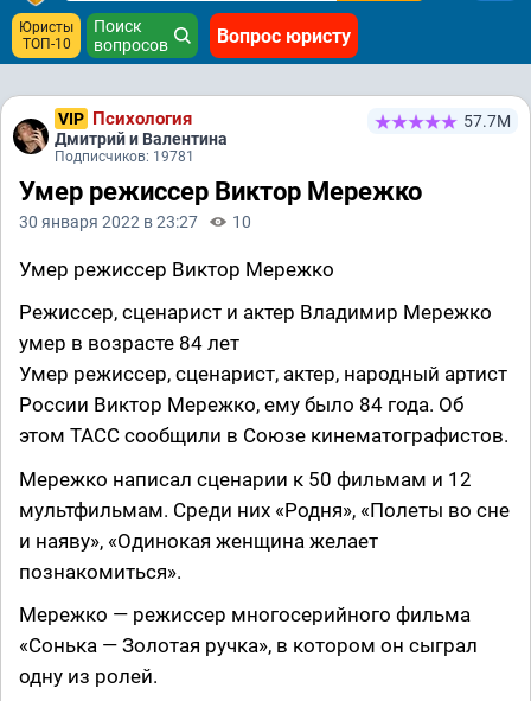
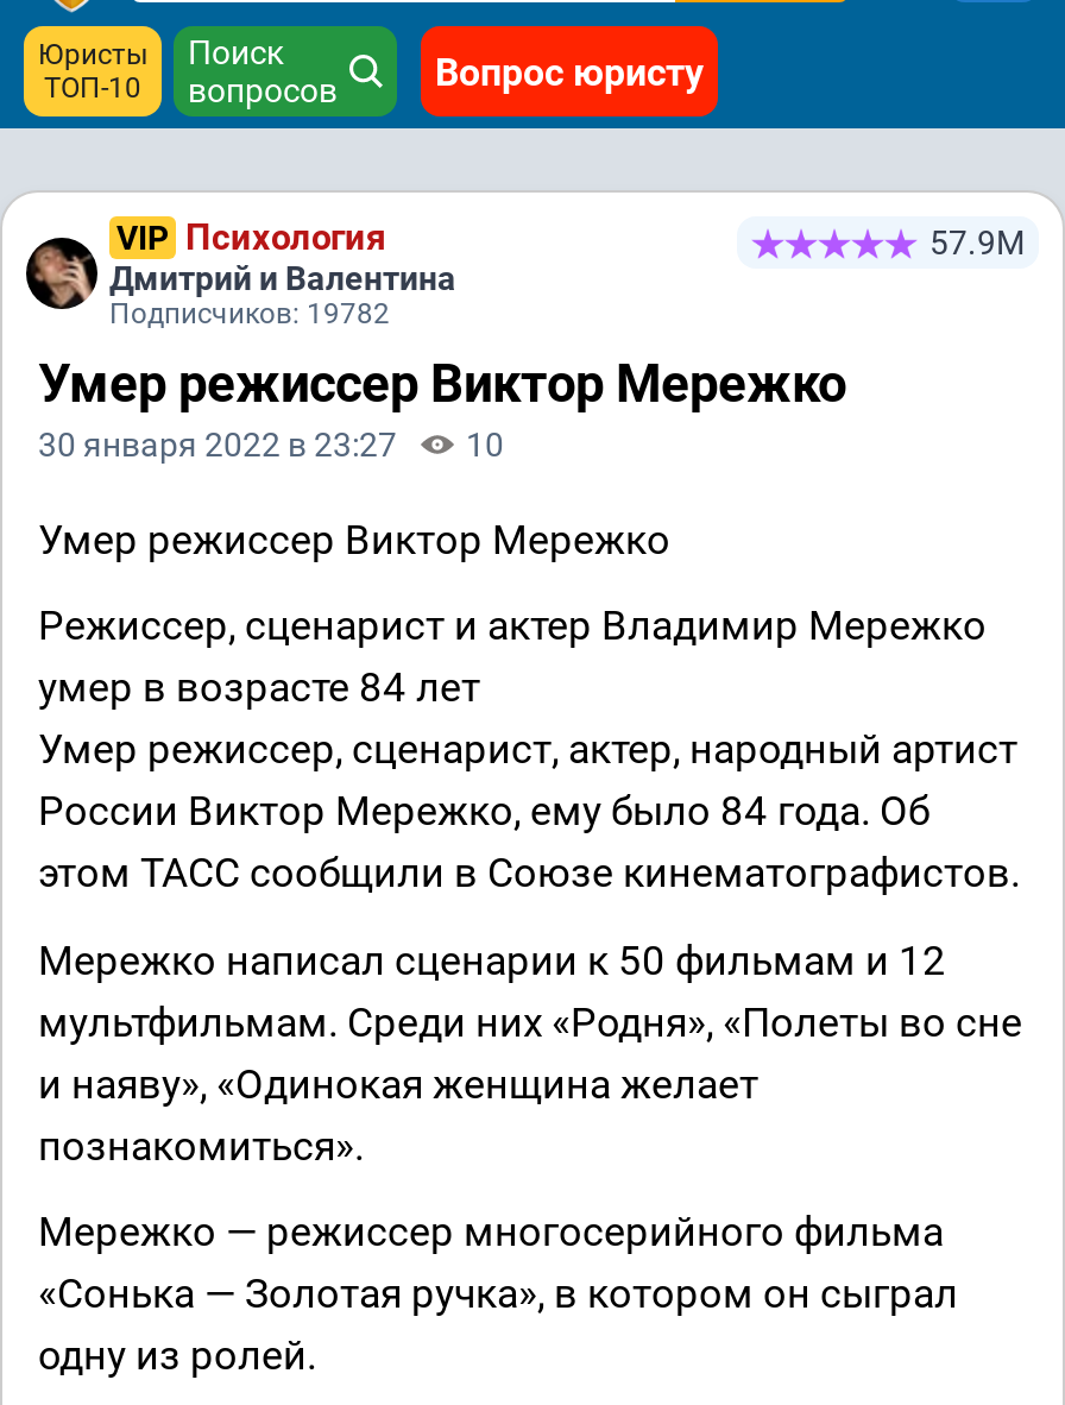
[463,111,511,130] 57.7М -> [929,223,1025,262] 57.9М
[55,148,194,165] Подписчиков: 19781 -> [109,297,390,330] Подписчиков: 19782

